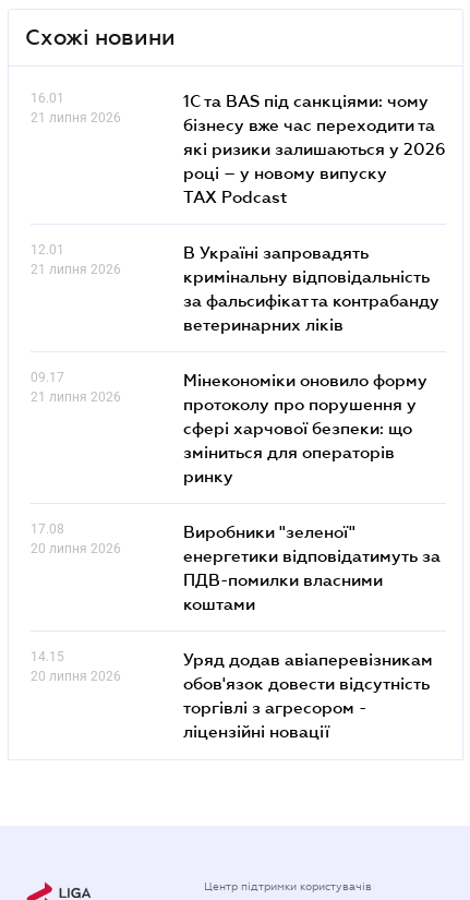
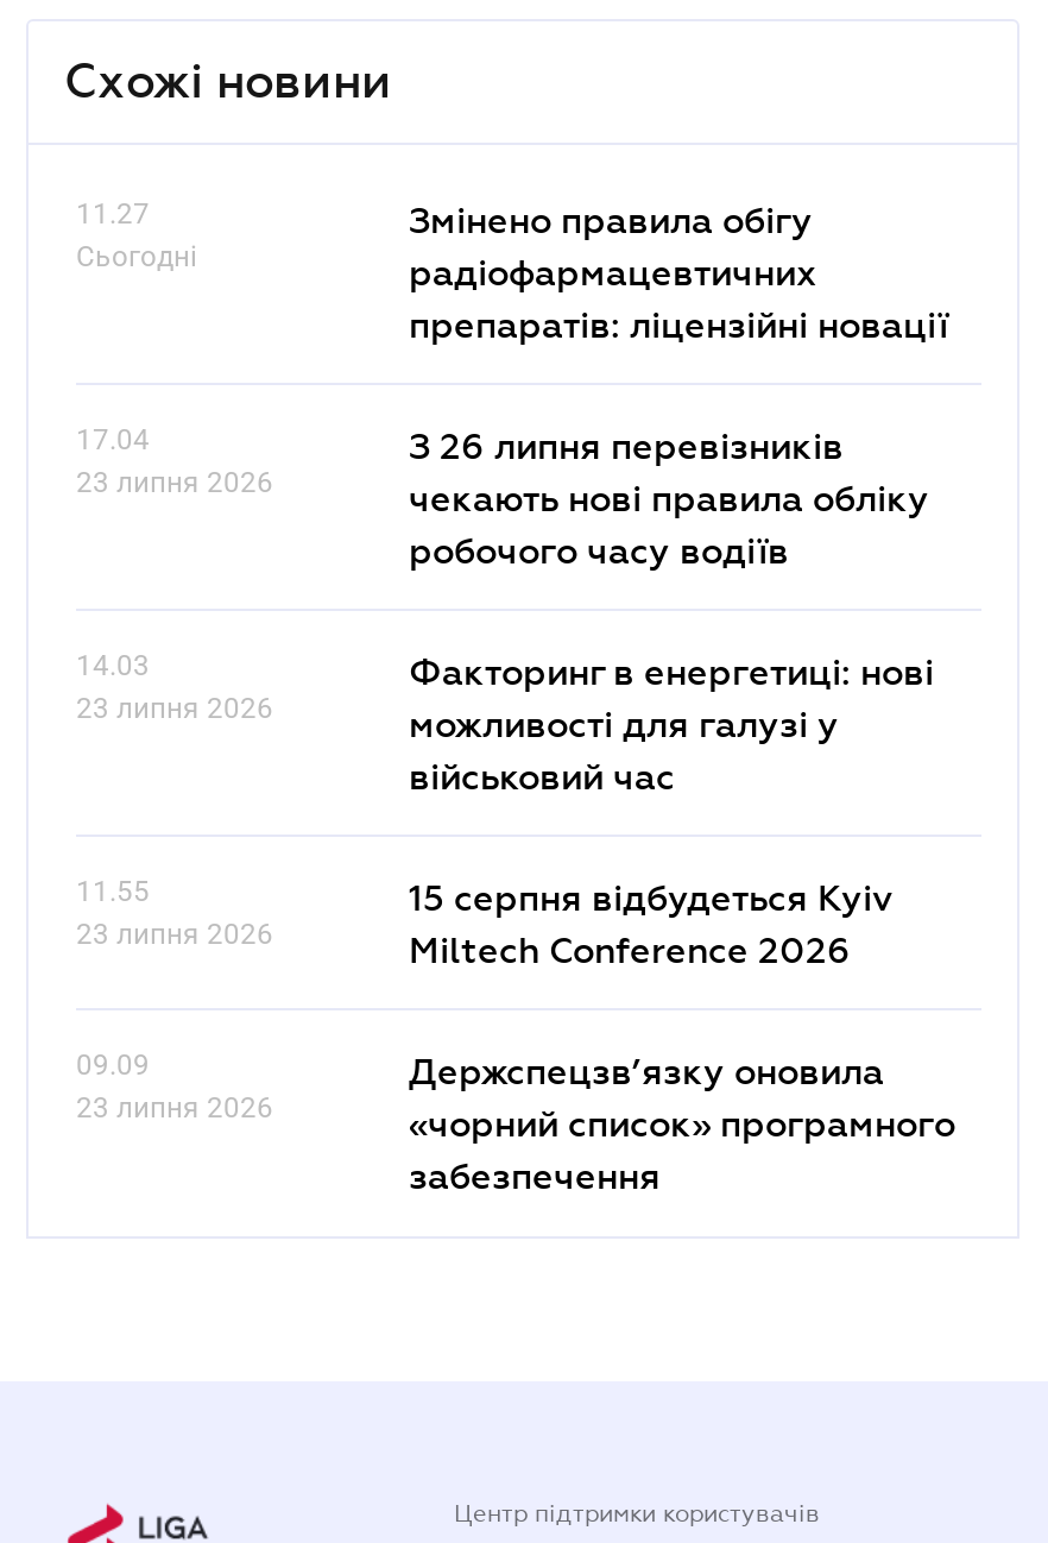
[31,90,121,125] 16.01 | 21 липня 2026 -> [76,197,197,273] 11.27 | Сьогодні
[183,90,446,206] 1С та BAS під санкціями: чому | бізнесу вже час переходити та | які ризики залишаються у 2026 | році – у новому випуску | TAX Podcast -> [409,197,948,344] Змінено правила обігу | радіофармацевтичних | препаратів: ліцензійні новації
[31,242,121,277] 12.01 | 21 липня 2026 -> [76,422,273,499] 17.04 | 23 липня 2026
[183,242,439,333] В Україні запровадять | кримінальну відповідальність | за фальсифікат та контрабанду | ветеринарних ліків -> [409,422,929,570] З 26 липня перевізників | чекають нові правила обліку | робочого часу водіїв
[31,369,121,404] 09.17 | 21 липня 2026 -> [76,648,273,724] 14.03 | 23 липня 2026
[183,369,427,485] Мінекономіки оновило форму | протоколу про порушення у | сфері харчової безпеки: що | зміниться для операторів | ринку -> [409,648,934,796] Факторинг в енергетиці: нові | можливості для галузі у | військовий час
[31,521,121,556] 17.08 | 20 липня 2026 -> [76,874,273,950] 11.55 | 23 липня 2026
[183,521,441,613] Виробники "зеленої" | енергетики відповідатимуть за | ПДВ-помилки власними | коштами -> [409,874,894,969] 15 серпня відбудеться Kyiv | Miltech Conference 2026
[31,649,121,684] 14.15 | 20 липня 2026 -> [76,1048,273,1124] 09.09 | 23 липня 2026
[183,649,433,740] Уряд додав авіаперевізникам | обов'язок довести відсутність | торгівлі з агресором - | ліцензійні новації -> [409,1048,955,1195] Держспецзв’язку оновила | «чорний список» програмного | забезпечення

